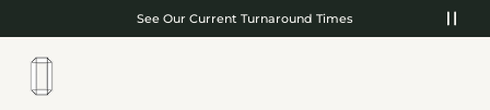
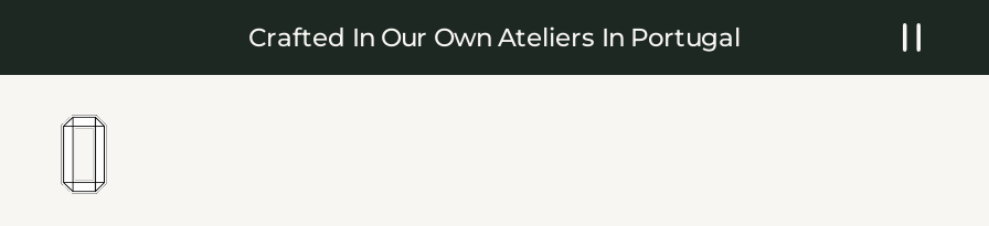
[137,11,353,26] See Our Current Turnaround Times -> [248,22,741,53] Crafted In Our Own Ateliers In Portugal

